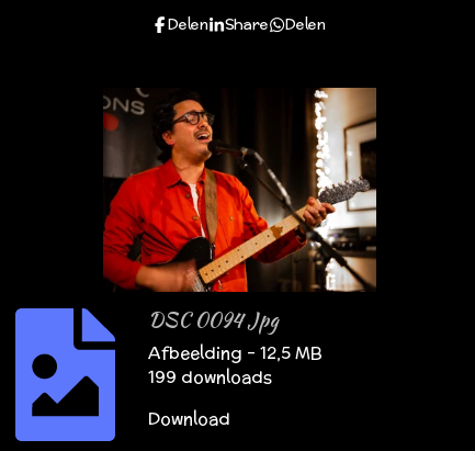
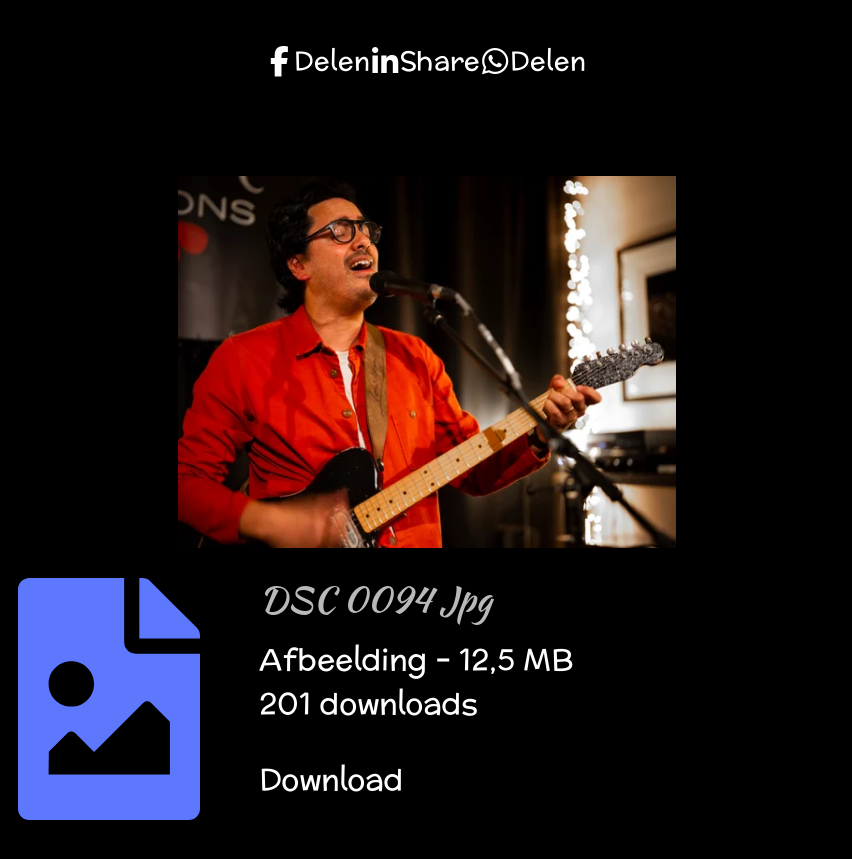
[148,365,272,388] 199 downloads -> [259,681,477,723] 201 downloads

